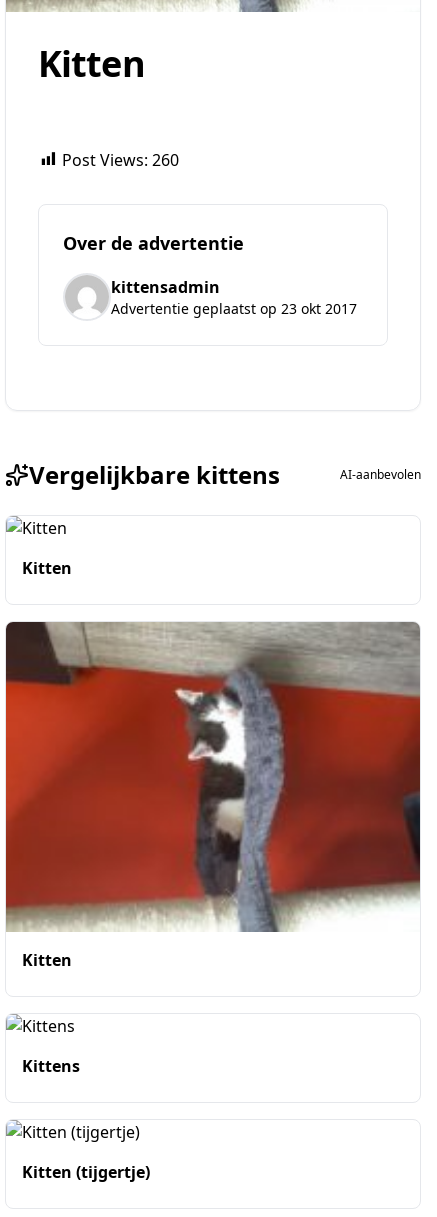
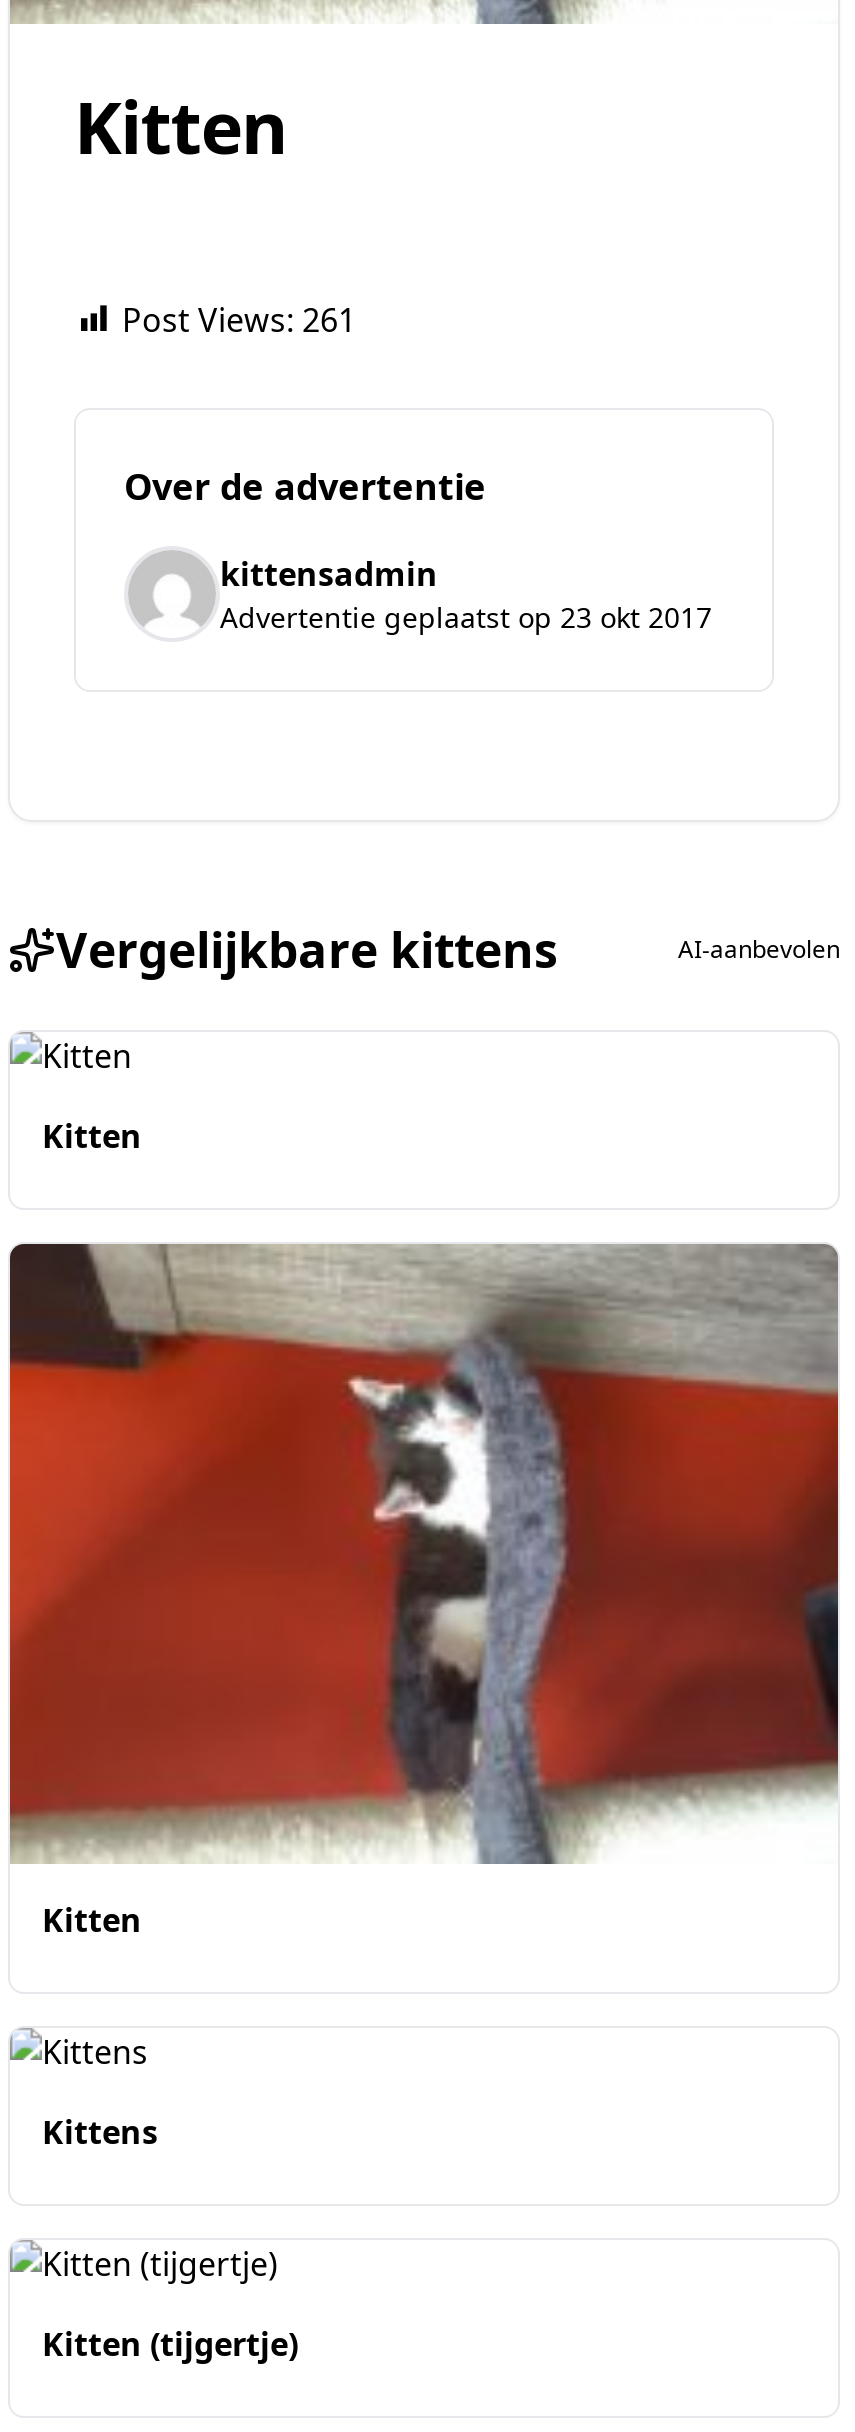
[62,148,179,170] Post Views: 260 -> [122,297,356,341] Post Views: 261

